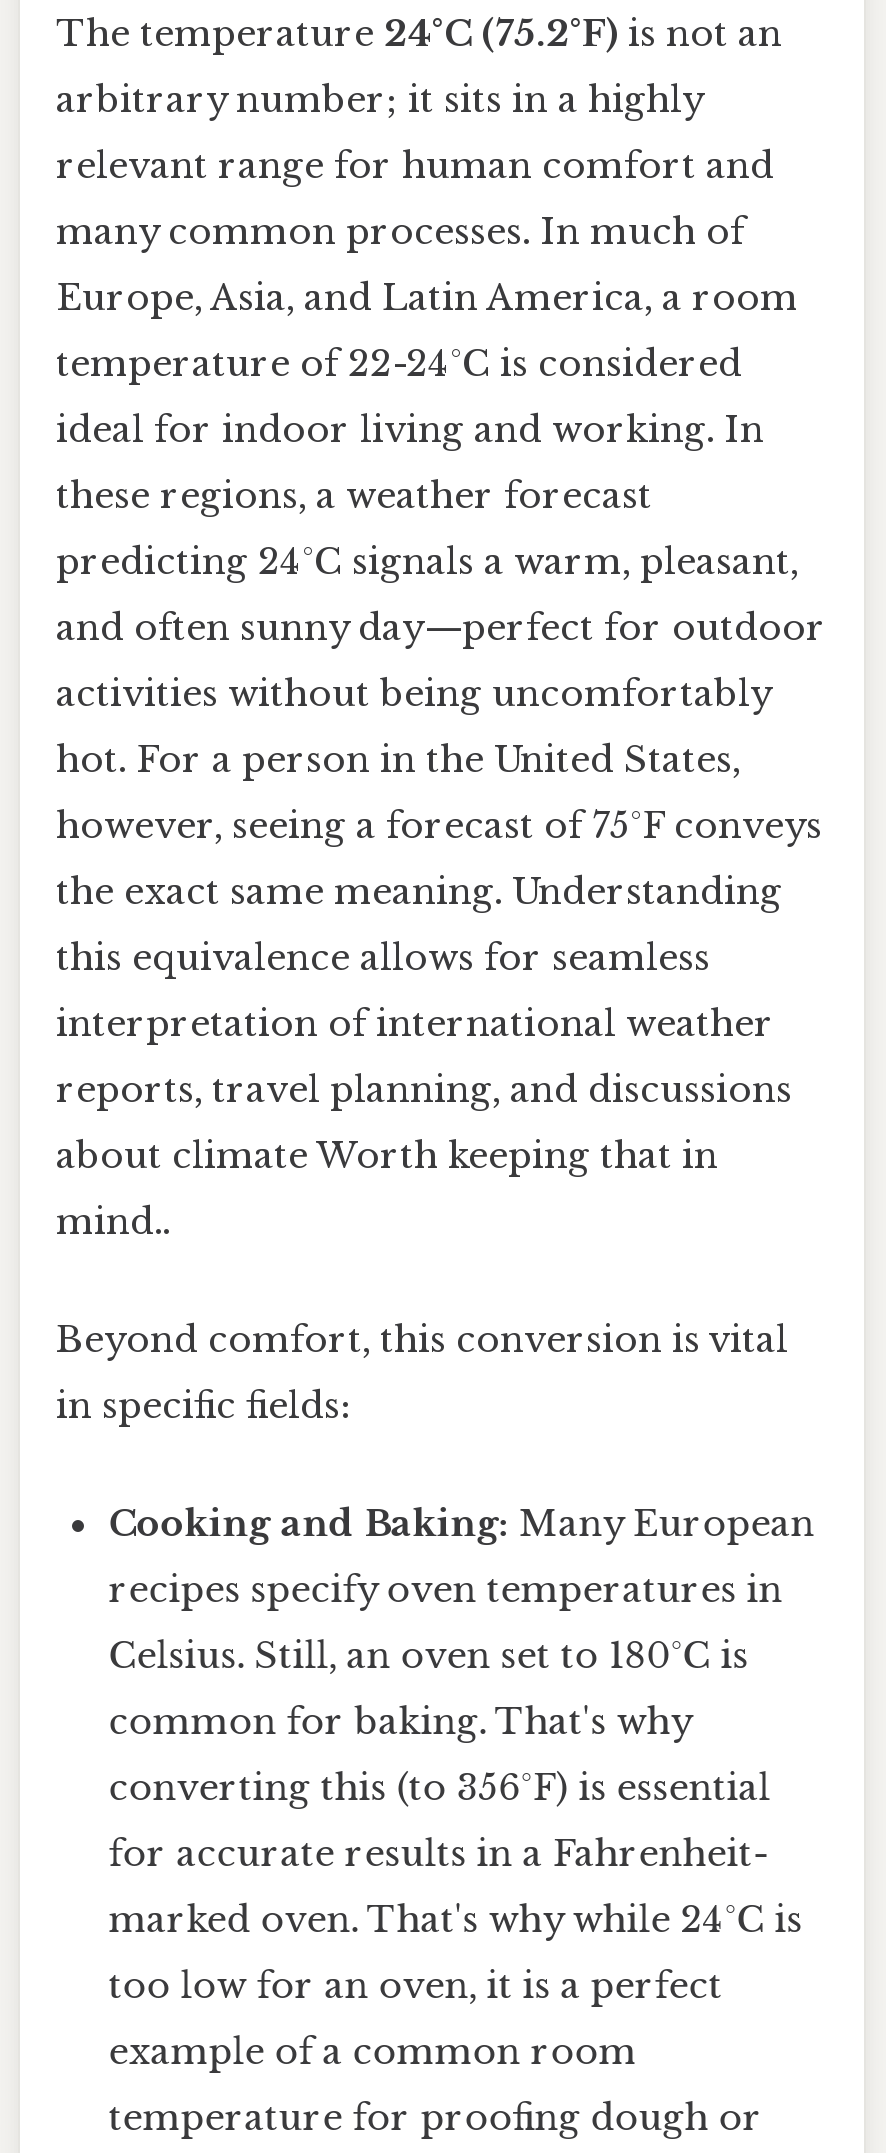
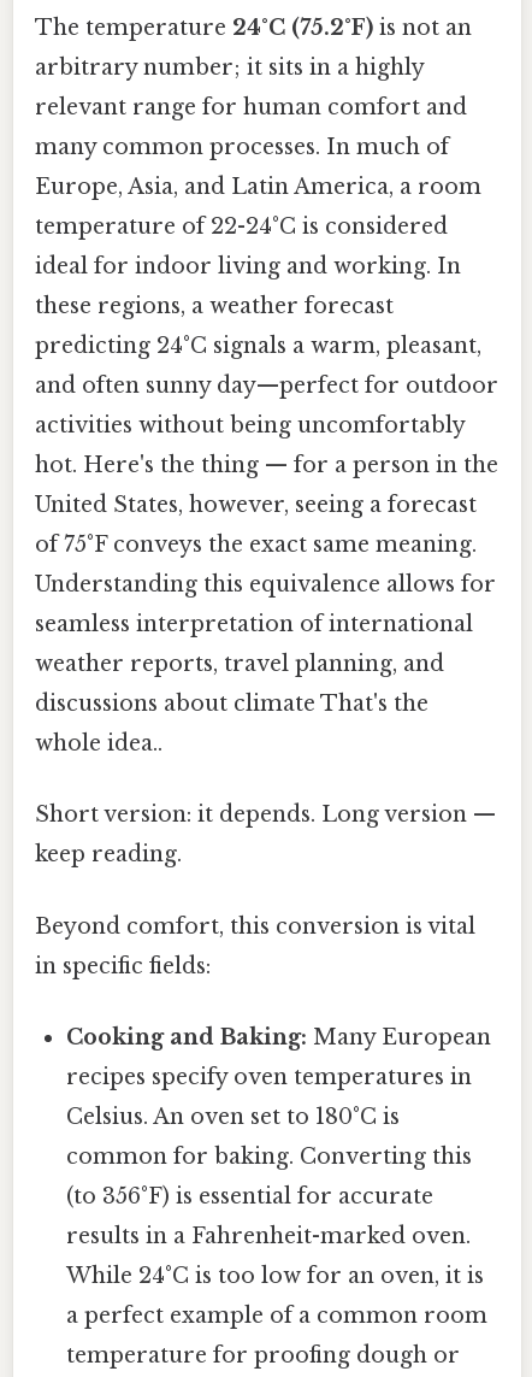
[56,738,822,1244] hot. For a person in the United States, | however, seeing a forecast of 75°F conveys | the exact same meaning. Understanding | this equivalence allows for seamless | interpretation of international weather | reports, travel planning, and discussions | about climate Worth keeping that in | mind.. -> [35,452,498,868] hot. Here's the thing — for a person in the | United States, however, seeing a forecast | of 75°F conveys the exact same meaning. | Understanding this equivalence allows for | seamless interpretation of international | weather reports, travel planning, and | discussions about climate That's the | whole idea.. | Short version: it depends. Long version — | keep reading.
moved [56,1319,814,1613] -> [35,913,491,1090]: Beyond comfort, this conversion is vital | in specific fields: | Cooking and Baking: Many European | recipes specify oven temperatures in
[108,1635,802,2075] Celsius. Still, an oven set to 180°C is | common for baking. That's why | converting this (to 356°F) is essential | for accurate results in a Fahrenheit- | marked oven. That's why while 24°C is | too low for an oven, it is a perfect | example of a common room -> [66,1103,488,1329] Celsius. An oven set to 180°C is | common for baking. Converting this | (to 356°F) is essential for accurate | results in a Fahrenheit-marked oven. | While 24°C is too low for an oven, it is | a perfect example of a common room

